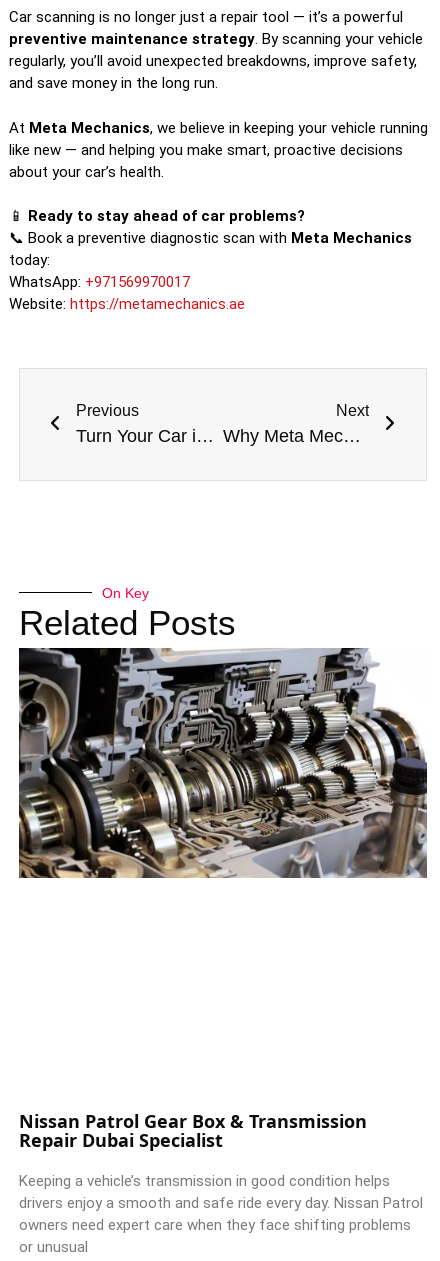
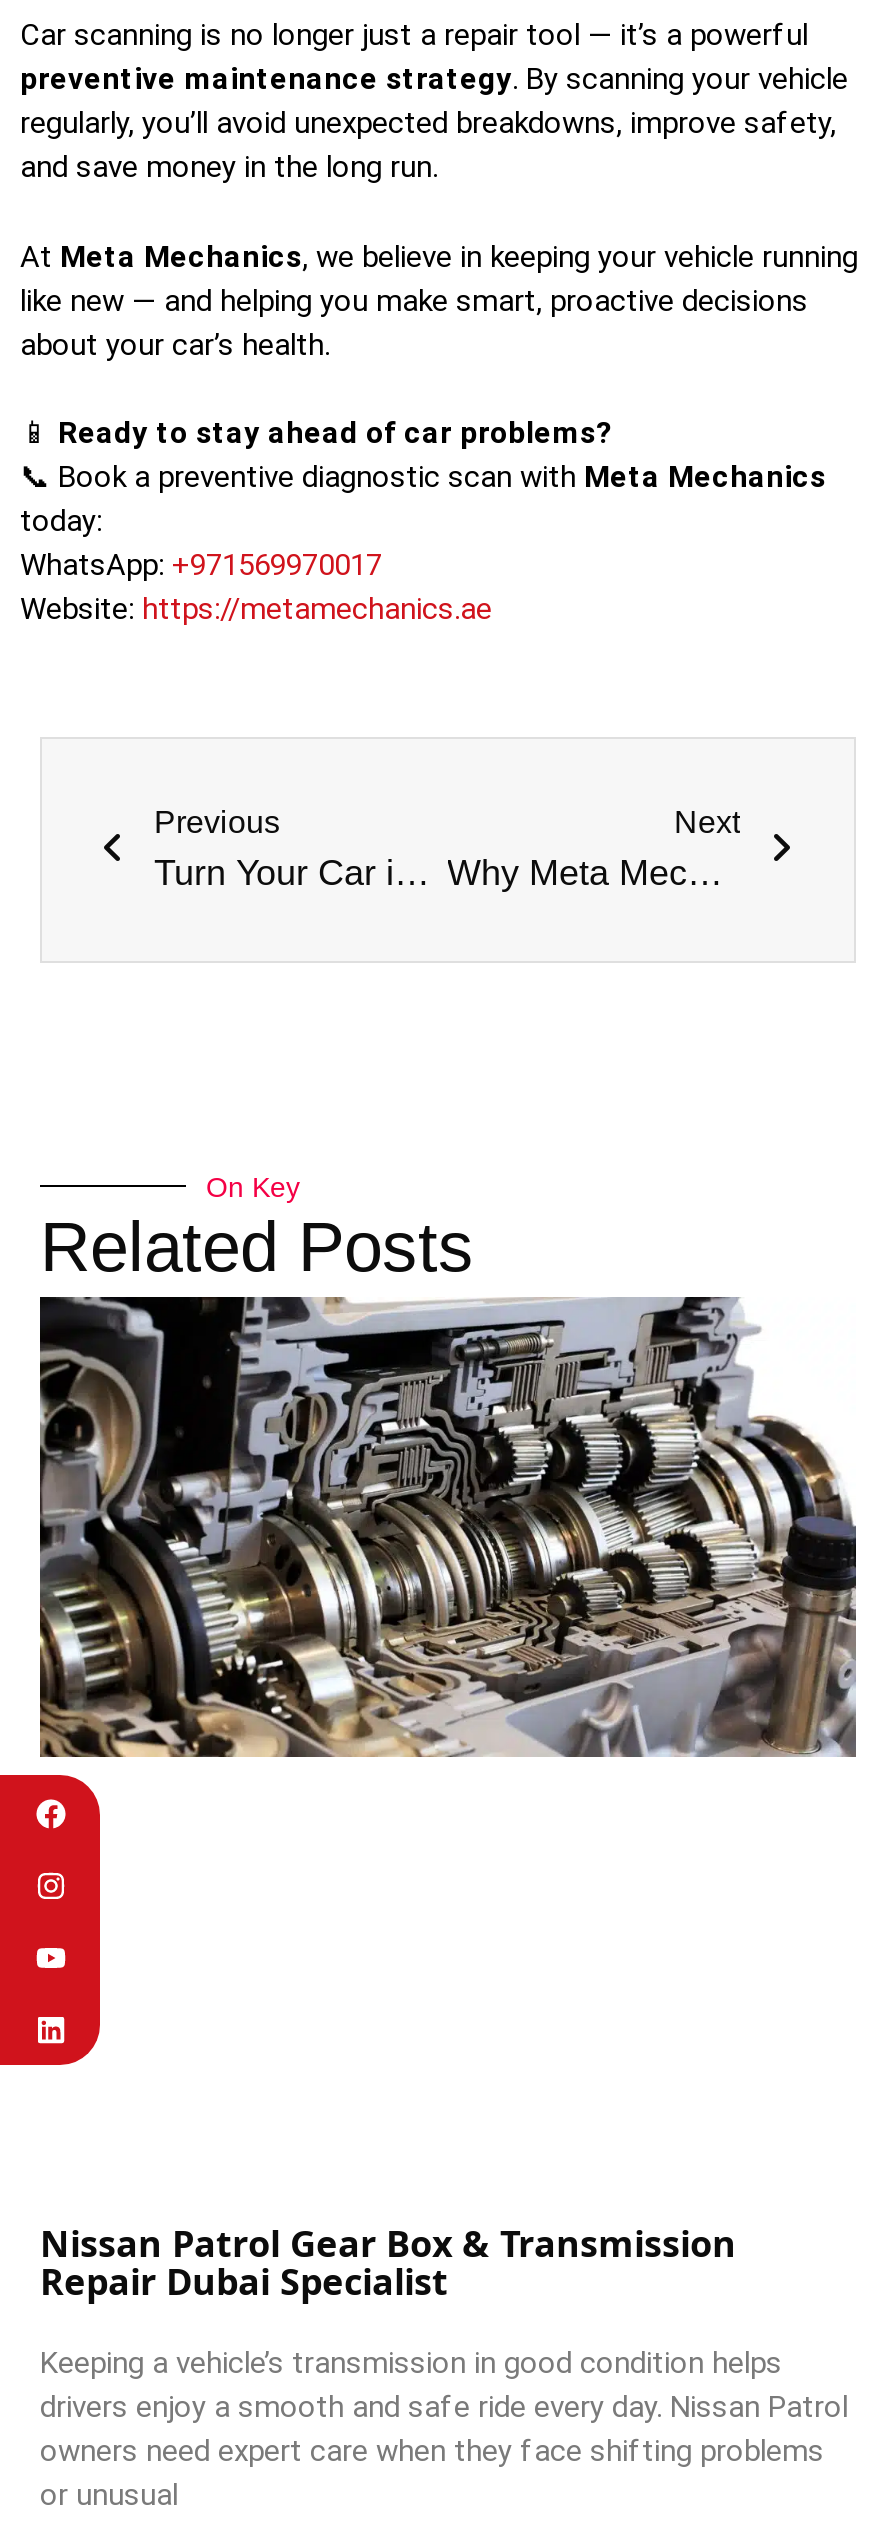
none -> [6,1773,102,2067] [image]

